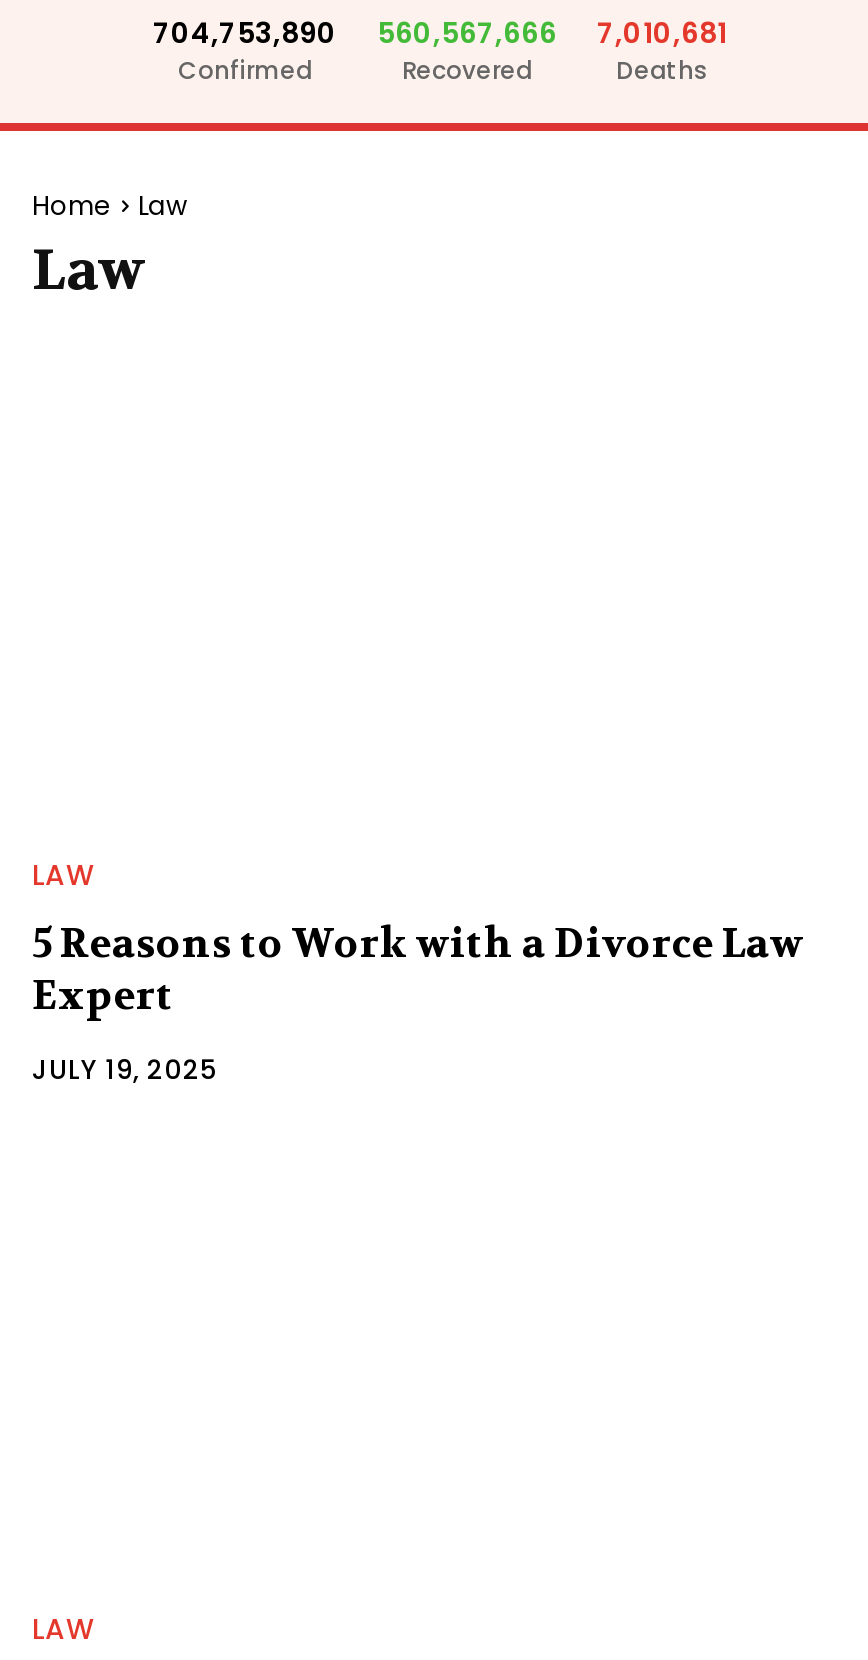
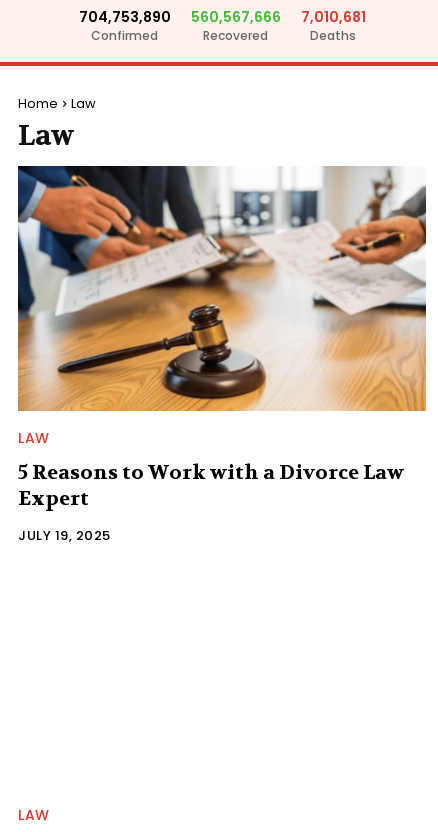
none -> [17,165,427,412] [image]

